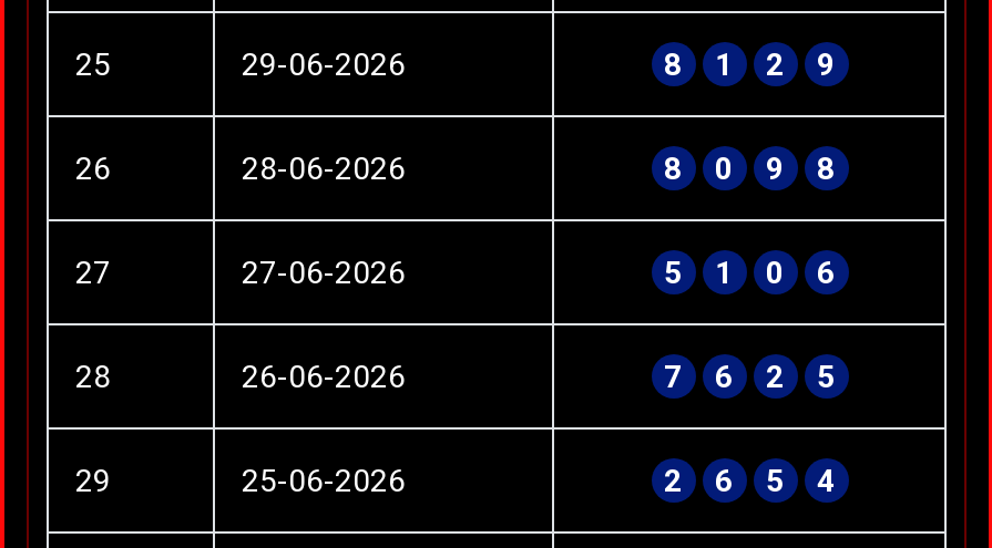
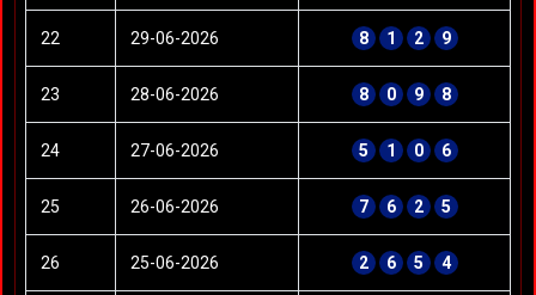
[75,46,111,82] 25 -> [41,29,60,48] 22
[75,151,111,186] 26 -> [41,85,60,104] 23
[75,255,111,290] 27 -> [41,141,60,160] 24
[75,359,111,394] 28 -> [41,197,60,216] 25
[75,463,111,498] 29 -> [41,253,60,272] 26

